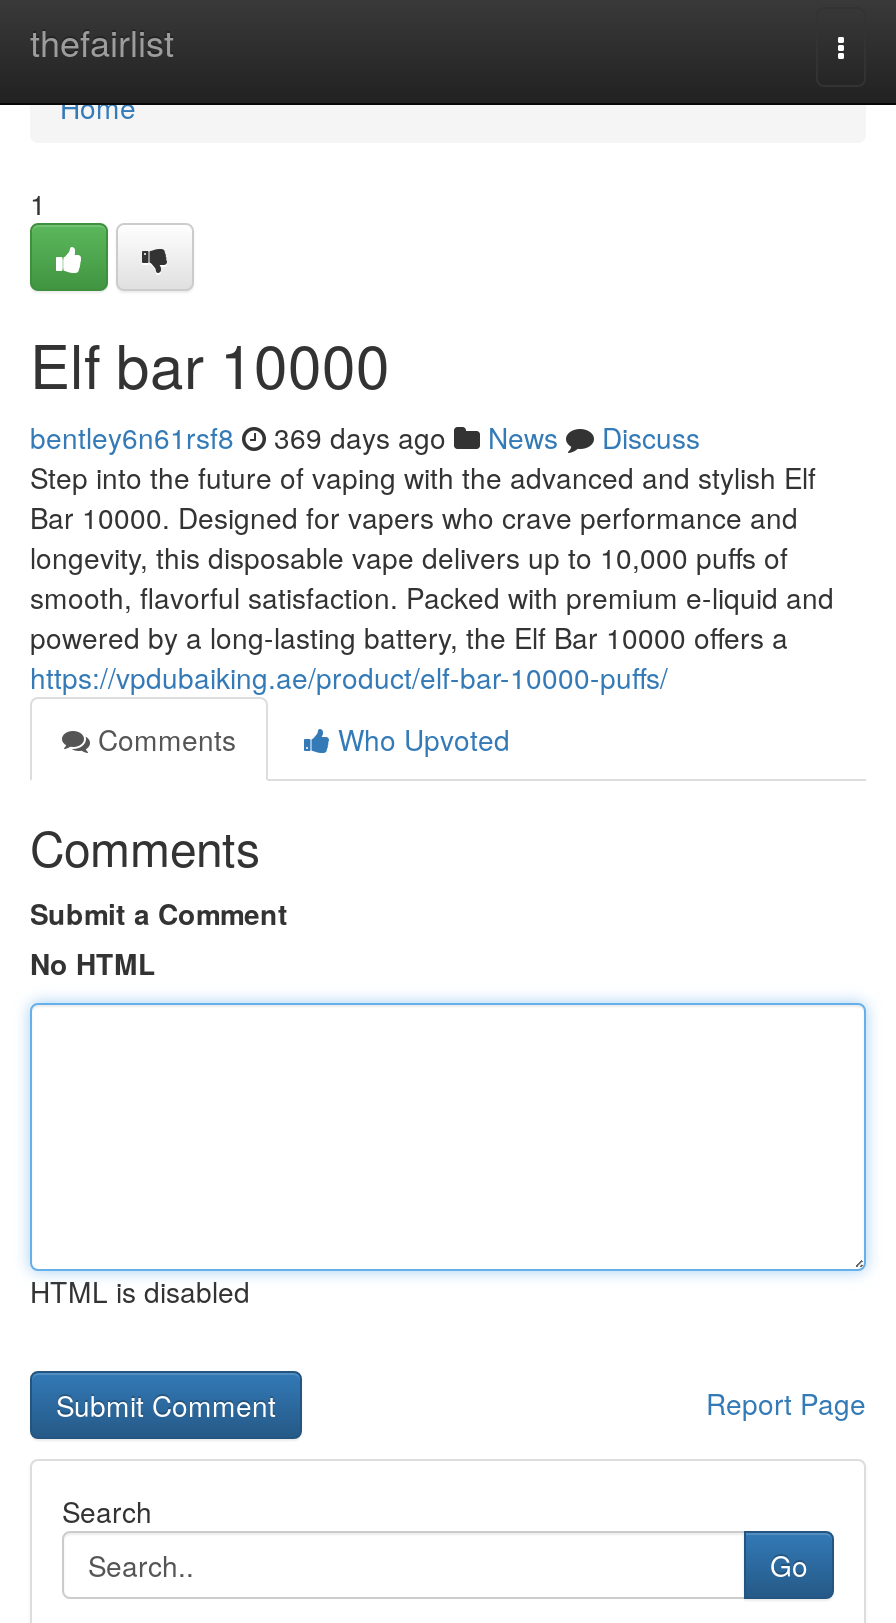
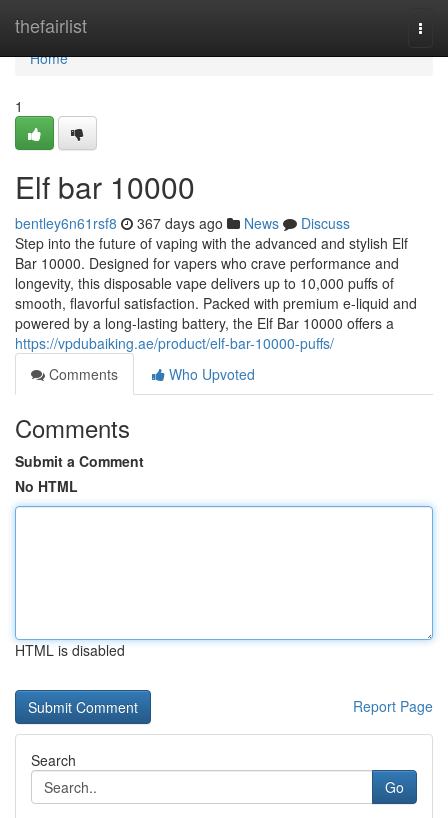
[30,417,700,457] bentley6n61rsf8 369 days ago News Discuss -> [15,213,350,233] bentley6n61rsf8 367 days ago News Discuss

